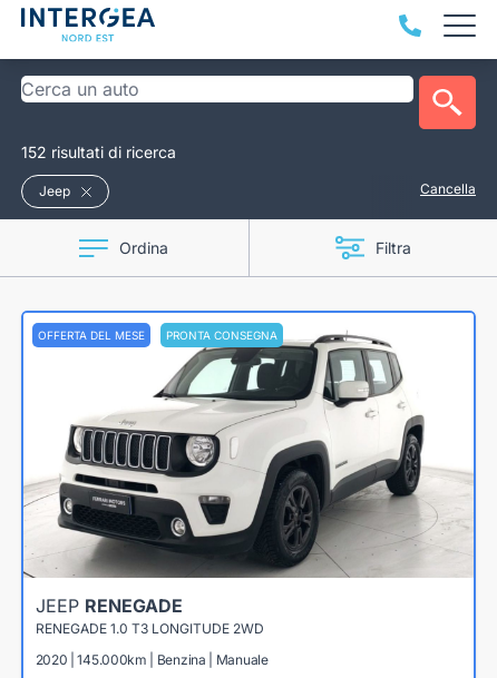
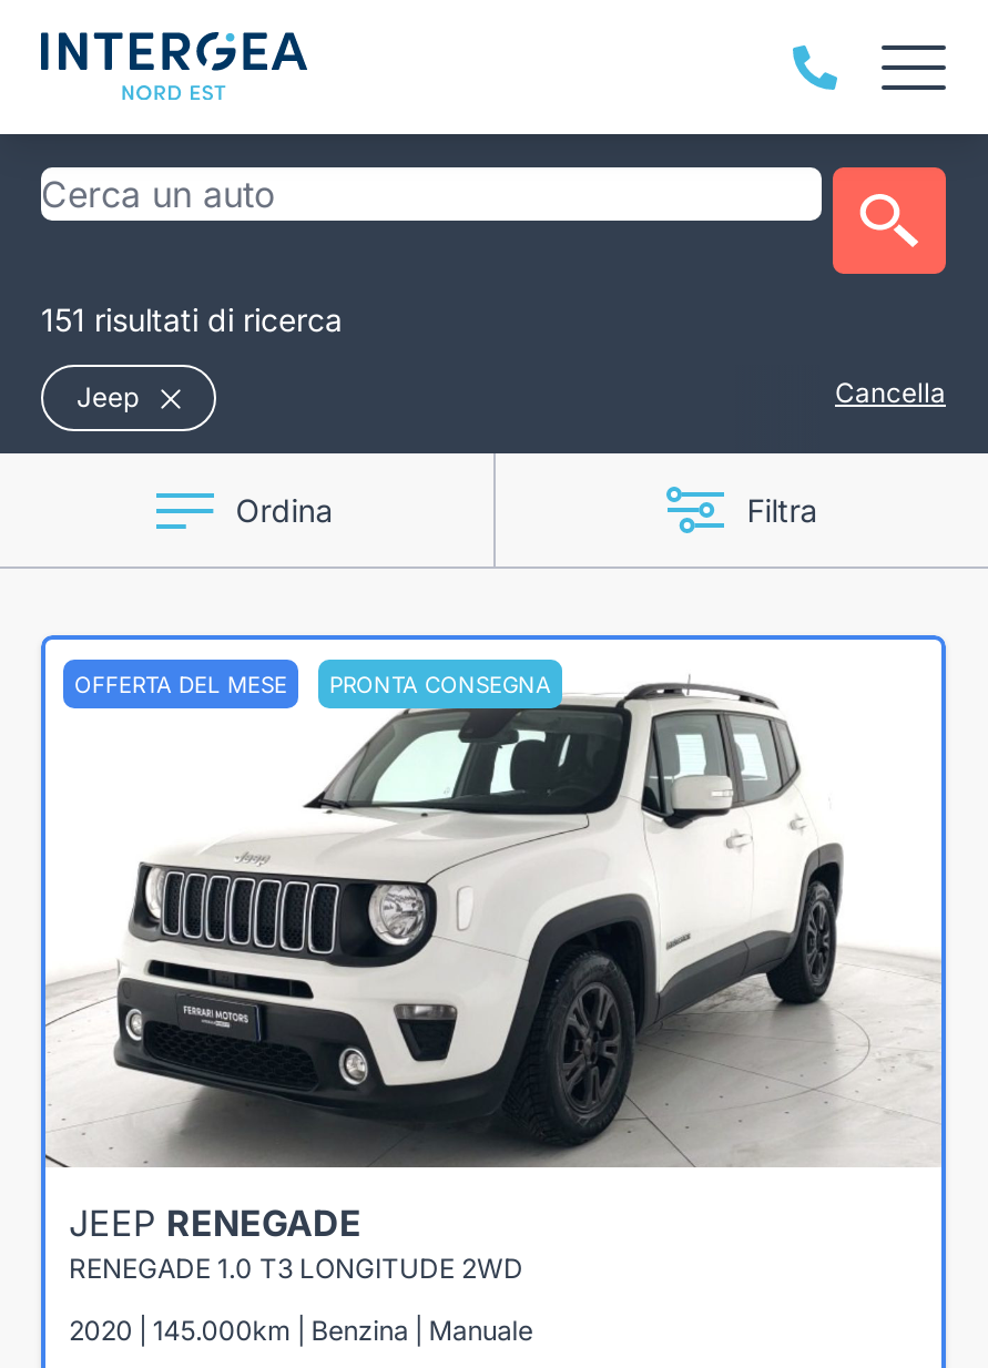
[21,143,176,162] 152 risultati di ricerca -> [41,301,343,339] 151 risultati di ricerca

